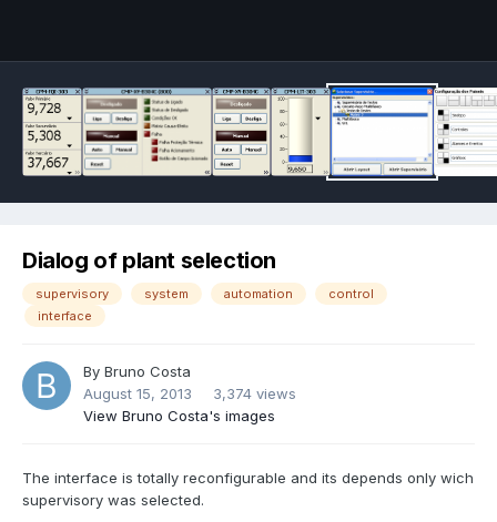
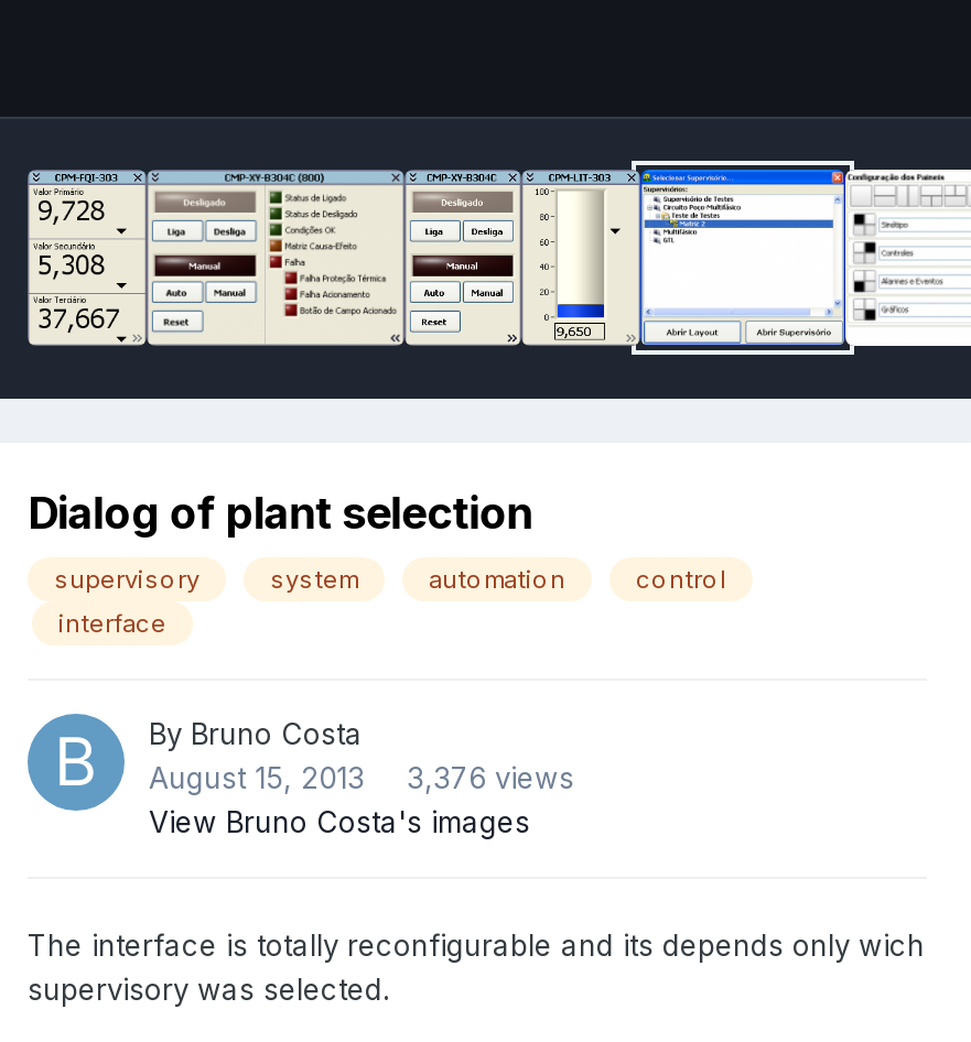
[83,385,296,403] August 15, 2013 3,374 views -> [149,760,574,796] August 15, 2013 3,376 views

